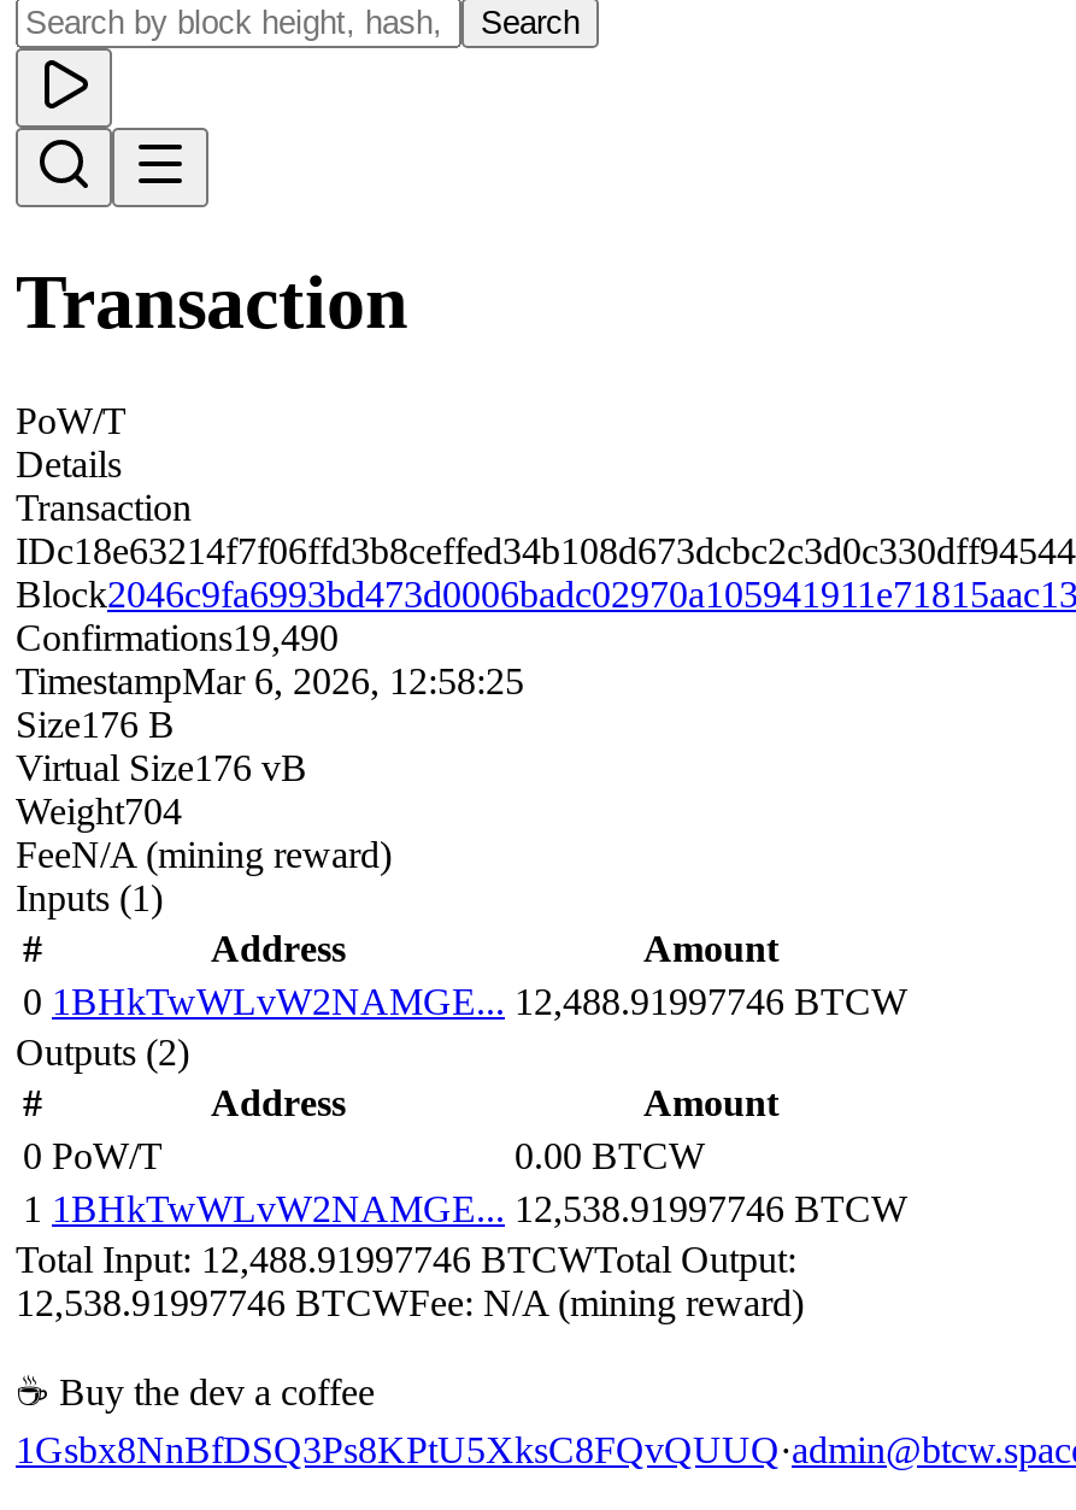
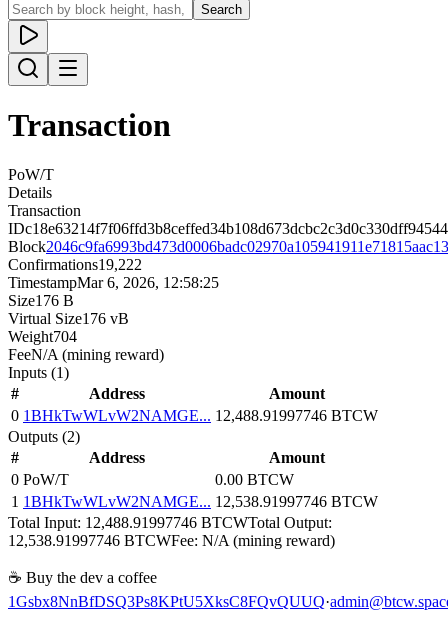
[16,617,339,658] Confirmations19,490 -> [8,256,142,273] Confirmations19,222

